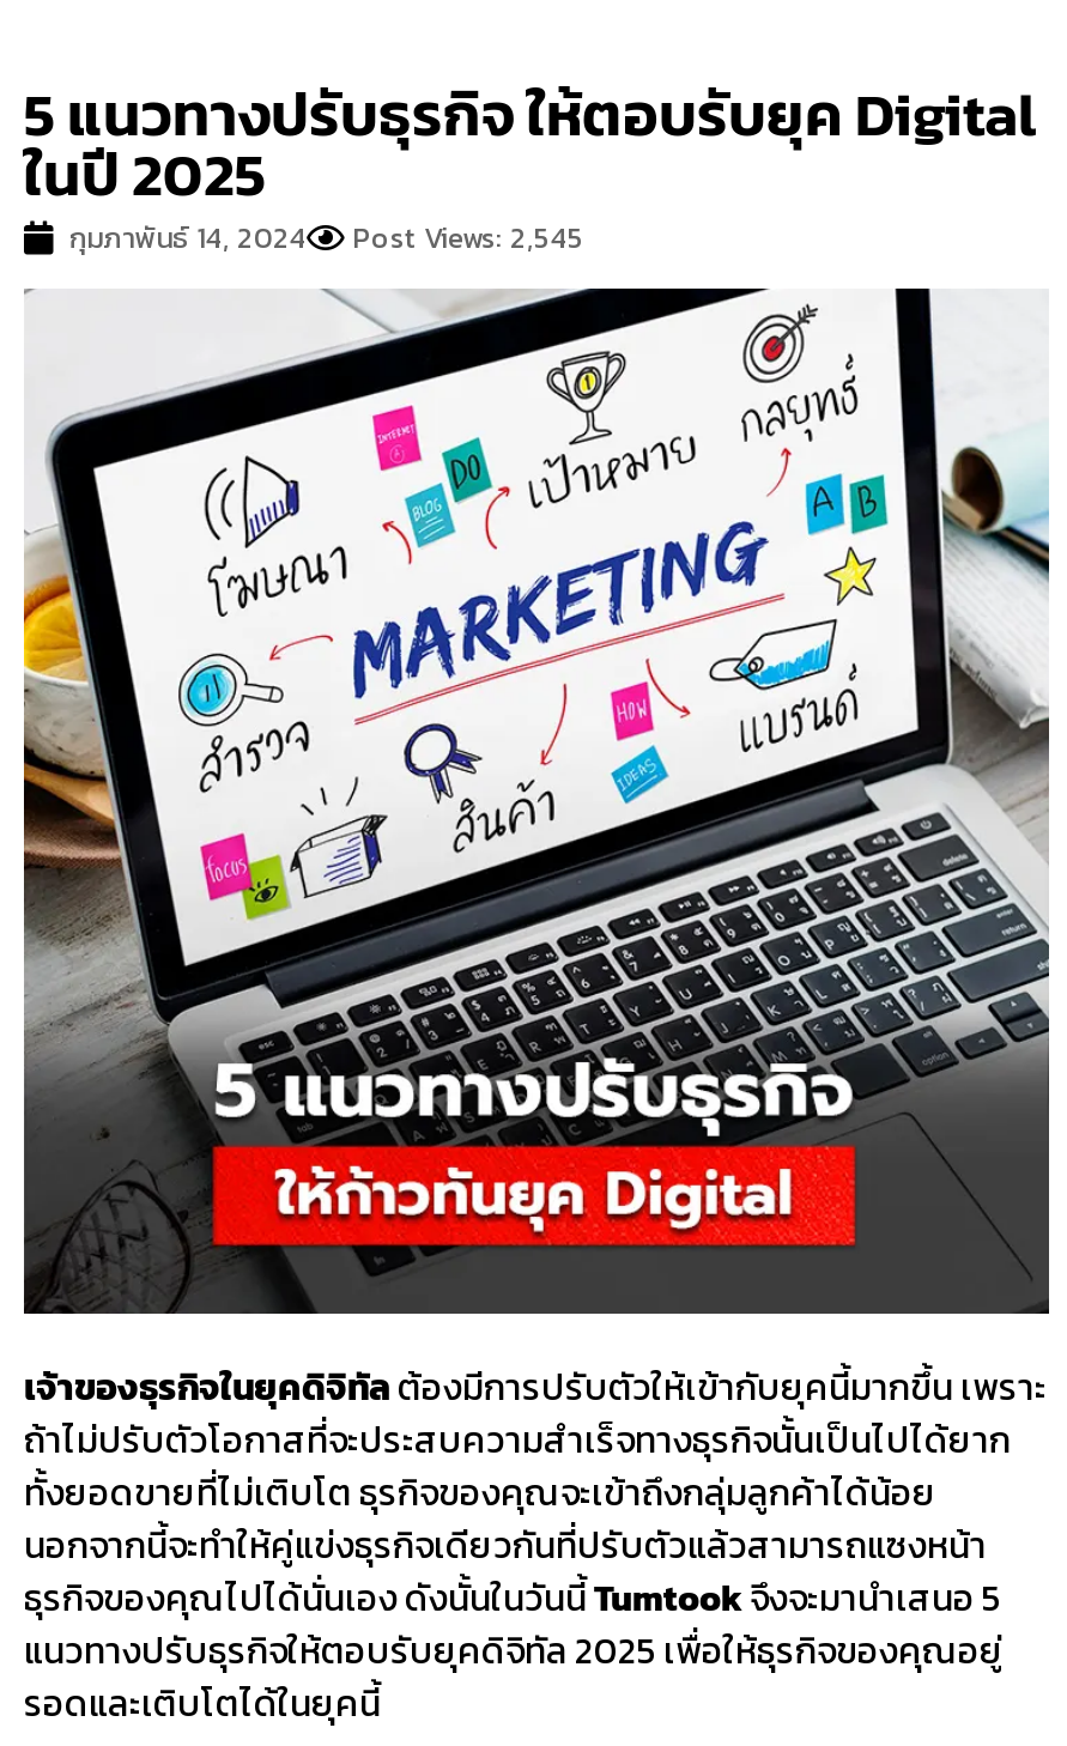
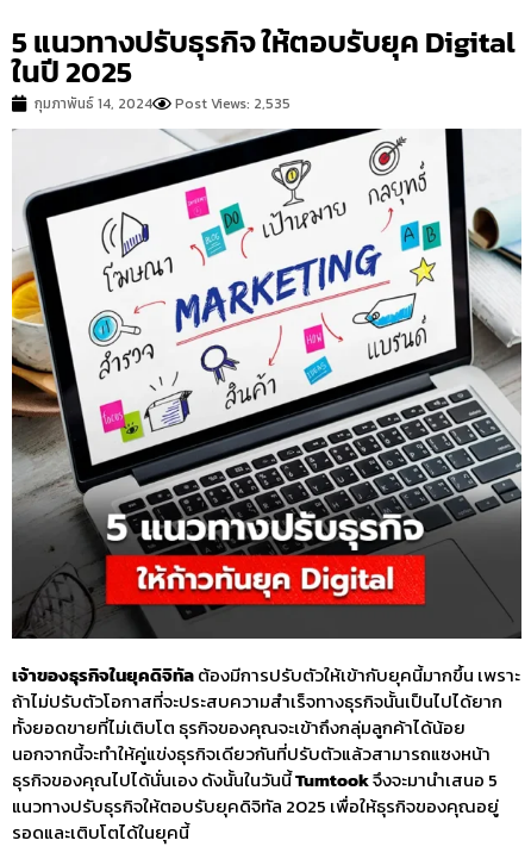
[69,217,584,260] กุมภาพันธ์ 14, 2024 Post Views: 2,545 -> [35,93,291,114] กุมภาพันธ์ 14, 2024 Post Views: 2,535

